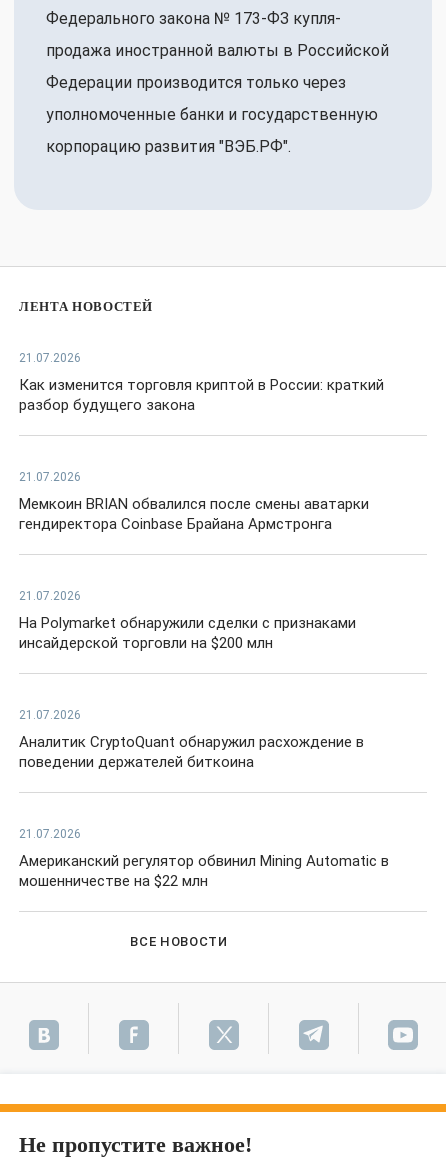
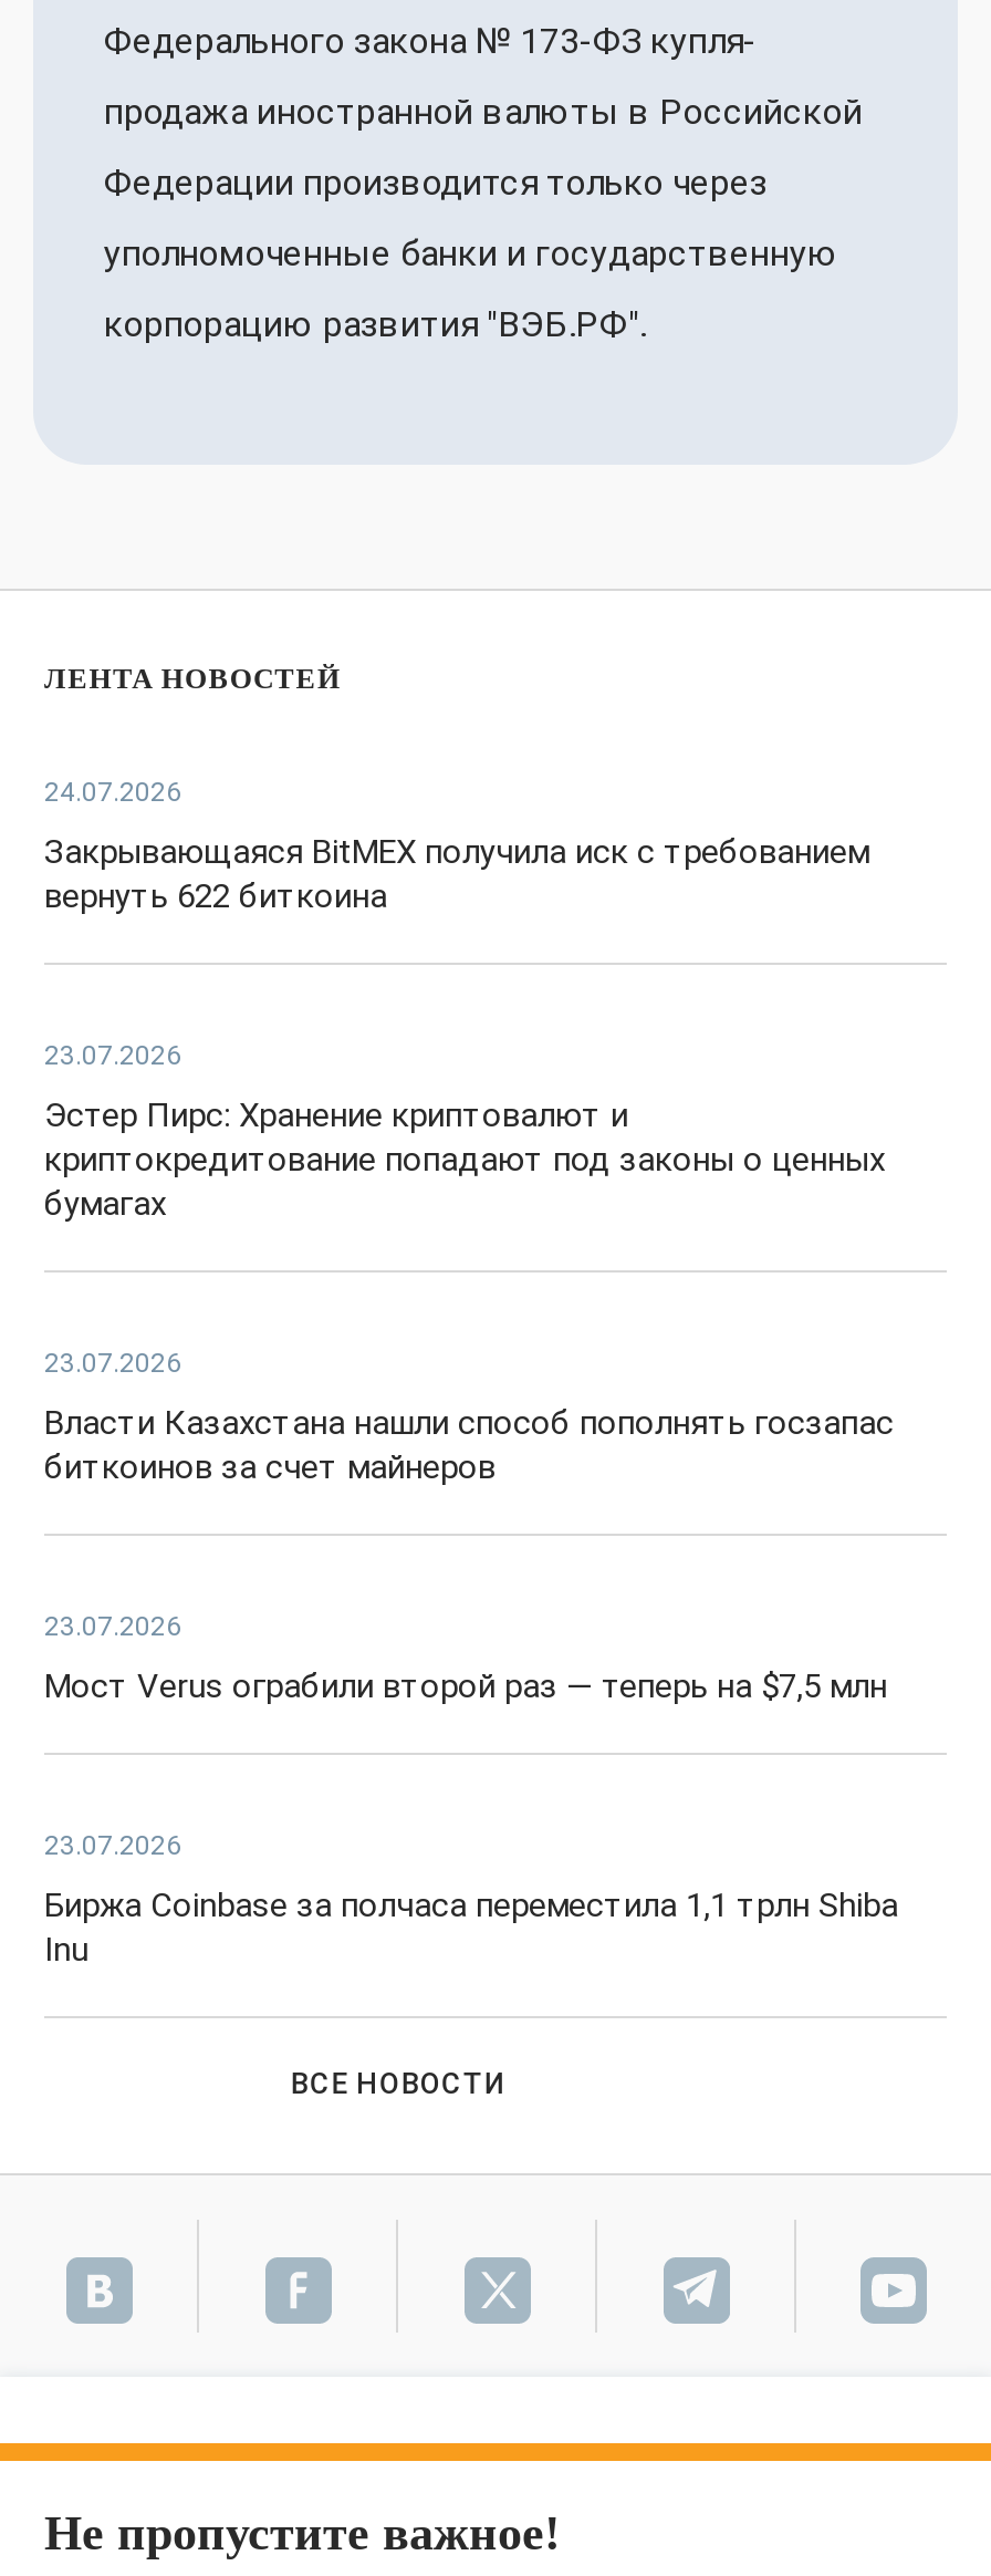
[19,351,81,365] 21.07.2026 -> [44,776,181,807] 24.07.2026
[19,376,384,414] Как изменится торговля криптой в России: краткий | разбор будущего закона -> [44,832,869,916] Закрывающаяся BitMEX получила иск с требованием | вернуть 622 биткоина
[19,470,81,484] 21.07.2026 -> [44,1040,181,1071] 23.07.2026
[19,495,369,533] Мемкоин BRIAN обвалился после смены аватарки | гендиректора Coinbase Брайана Армстронга -> [44,1095,885,1223] Эстер Пирс: Хранение криптовалют и | криптокредитование попадают под законы о ценных | бумагах
[19,589,81,603] 21.07.2026 -> [44,1347,181,1378] 23.07.2026
[19,614,356,652] На Polymarket обнаружили сделки с признаками | инсайдерской торговли на $200 млн -> [44,1403,894,1487] Власти Казахстана нашли способ пополнять госзапас | биткоинов за счет майнеров
[19,708,81,722] 21.07.2026 -> [44,1611,181,1642] 23.07.2026
[19,733,364,771] Аналитик CryptoQuant обнаружил расхождение в | поведении держателей биткоина -> [44,1666,887,1706] Мост Verus ограбили второй раз — теперь на $7,5 млн
[19,827,81,841] 21.07.2026 -> [44,1830,181,1861] 23.07.2026
[19,852,389,890] Американский регулятор обвинил Mining Automatic в | мошенничестве на $22 млн -> [44,1885,898,1969] Биржа Coinbase за полчаса переместила 1,1 трлн Shiba | Inu

